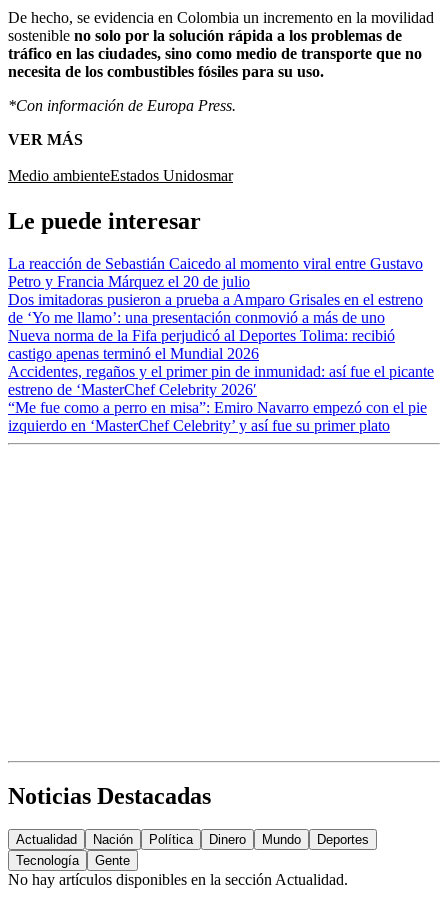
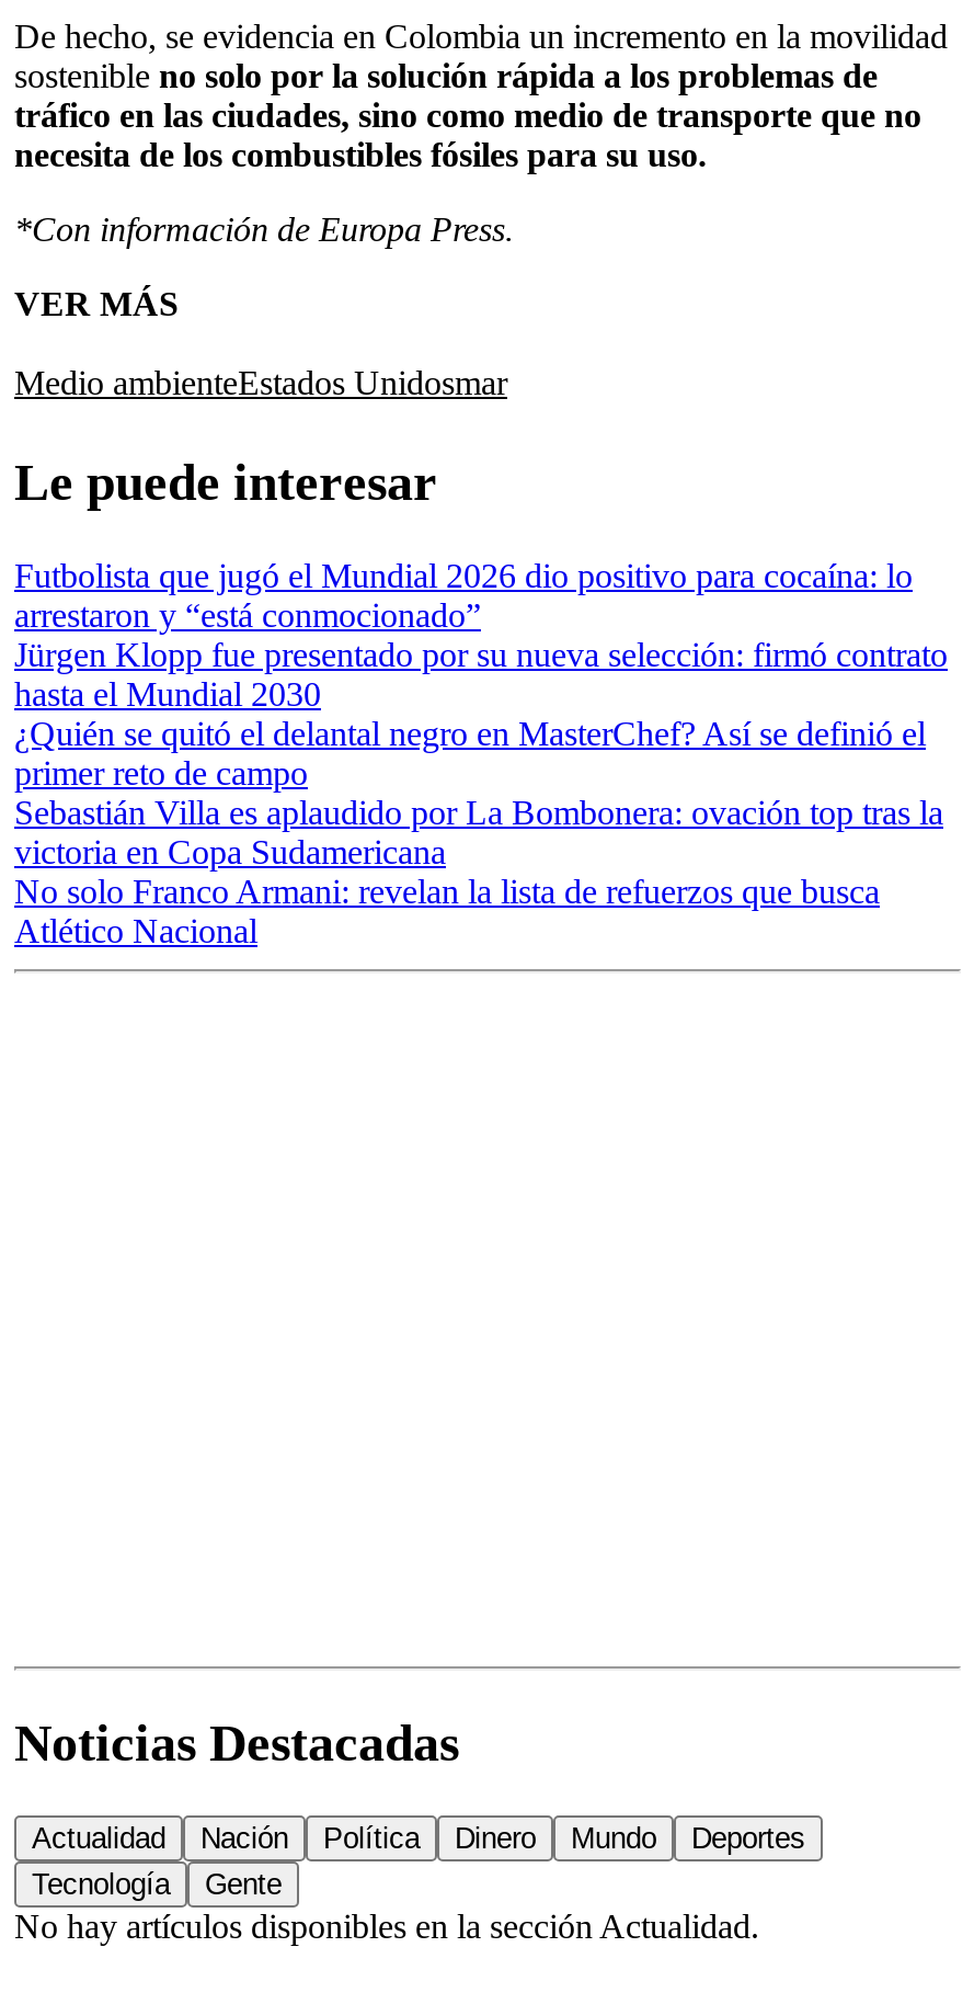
[8,255,434,434] La reacción de Sebastián Caicedo al momento viral entre Gustavo | Petro y Francia Márquez el 20 de julio | Dos imitadoras pusieron a prueba a Amparo Grisales en el estreno | de ‘Yo me llamo’: una presentación conmovió a más de uno | Nueva norma de la Fifa perjudicó al Deportes Tolima: recibió | castigo apenas terminó el Mundial 2026 | Accidentes, regaños y el primer pin de inmunidad: así fue el picante | estreno de ‘MasterChef Celebrity 2026′ | “Me fue como a perro en misa”: Emiro Navarro empezó con el pie | izquierdo en ‘MasterChef Celebrity’ y así fue su primer plato -> [14,556,948,949] Futbolista que jugó el Mundial 2026 dio positivo para cocaína: lo | arrestaron y “está conmocionado” | Jürgen Klopp fue presentado por su nueva selección: firmó contrato | hasta el Mundial 2030 | ¿Quién se quitó el delantal negro en MasterChef? Así se definió el | primer reto de campo | Sebastián Villa es aplaudido por La Bombonera: ovación top tras la | victoria en Copa Sudamericana | No solo Franco Armani: revelan la lista de refuerzos que busca | Atlético Nacional

